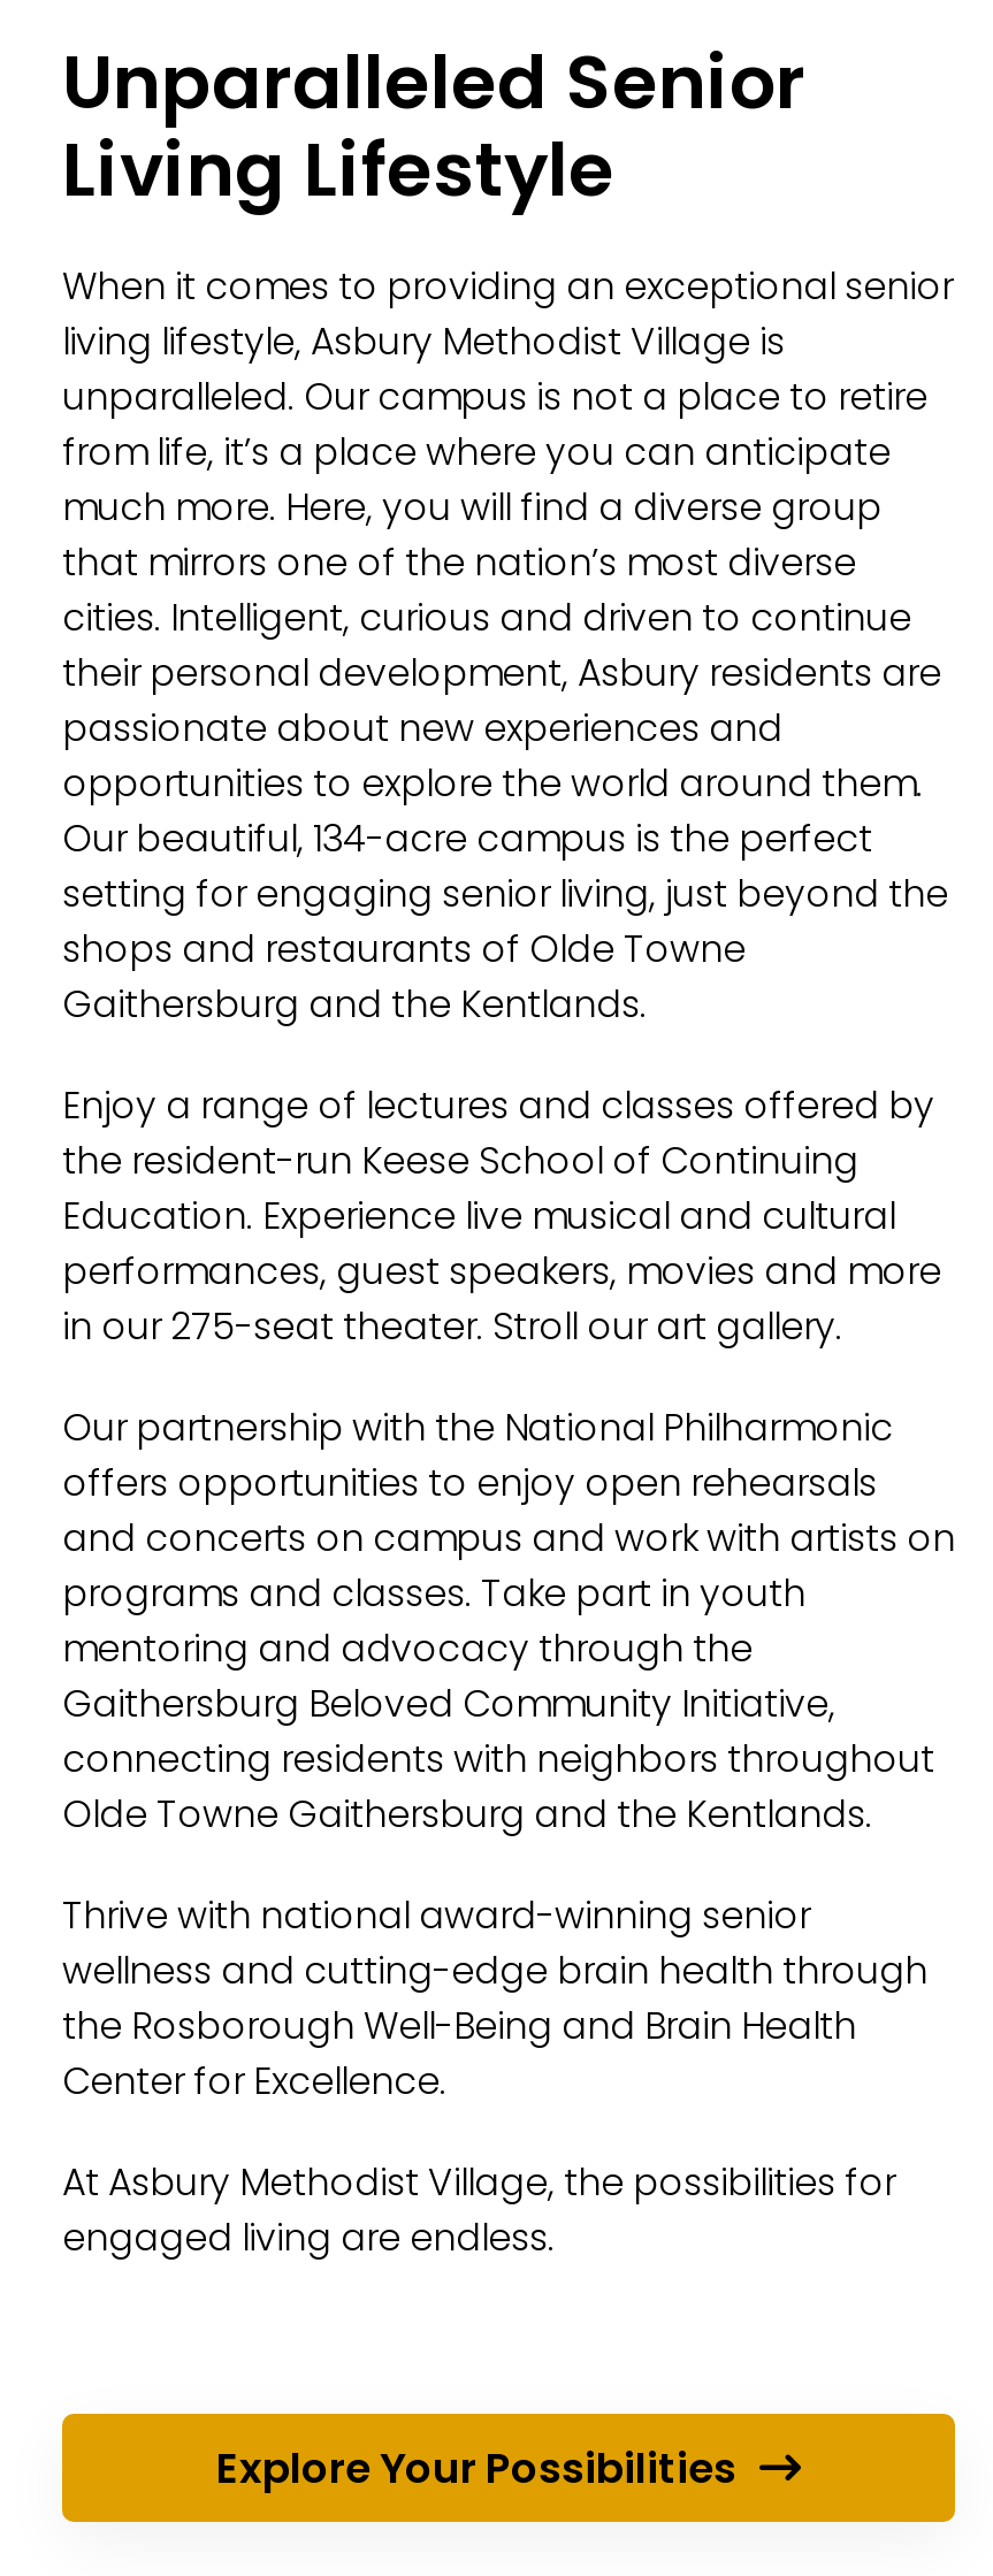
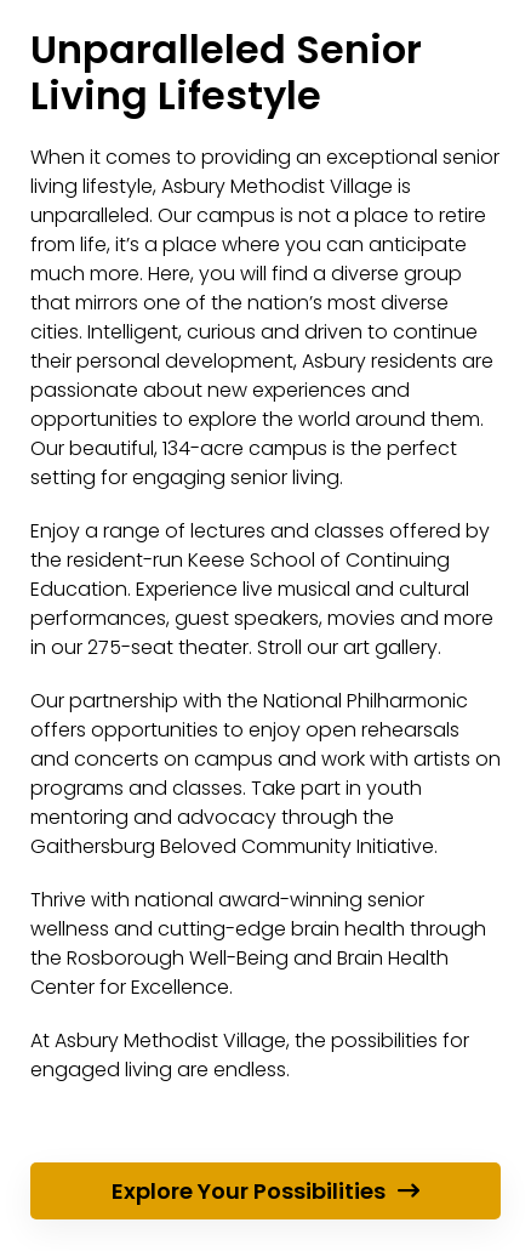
[62,867,948,1031] setting for engaging senior living, just beyond the | shops and restaurants of Olde Towne | Gaithersburg and the Kentlands. -> [30,464,343,491] setting for engaging senior living.
[62,1677,934,1841] Gaithersburg Beloved Community Initiative, | connecting residents with neighbors throughout | Olde Towne Gaithersburg and the Kentlands. -> [30,832,438,860] Gaithersburg Beloved Community Initiative.

